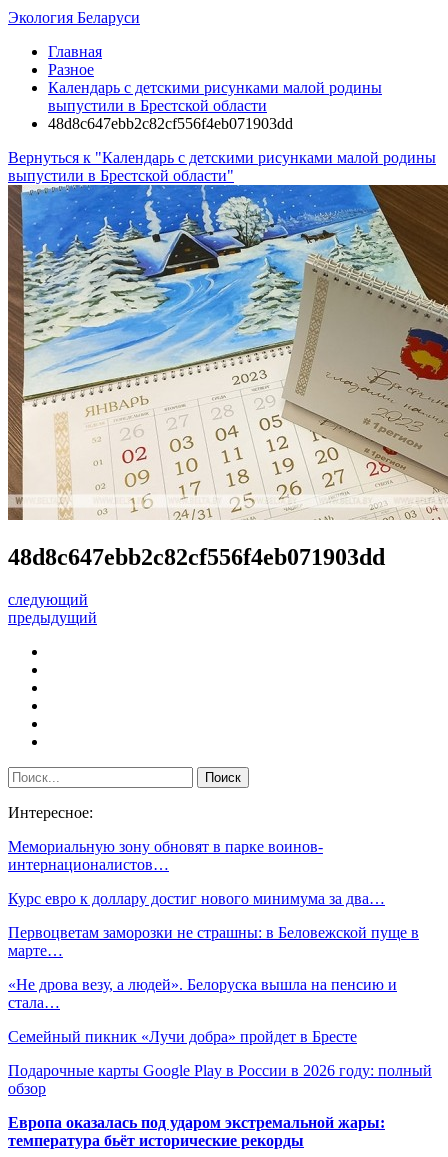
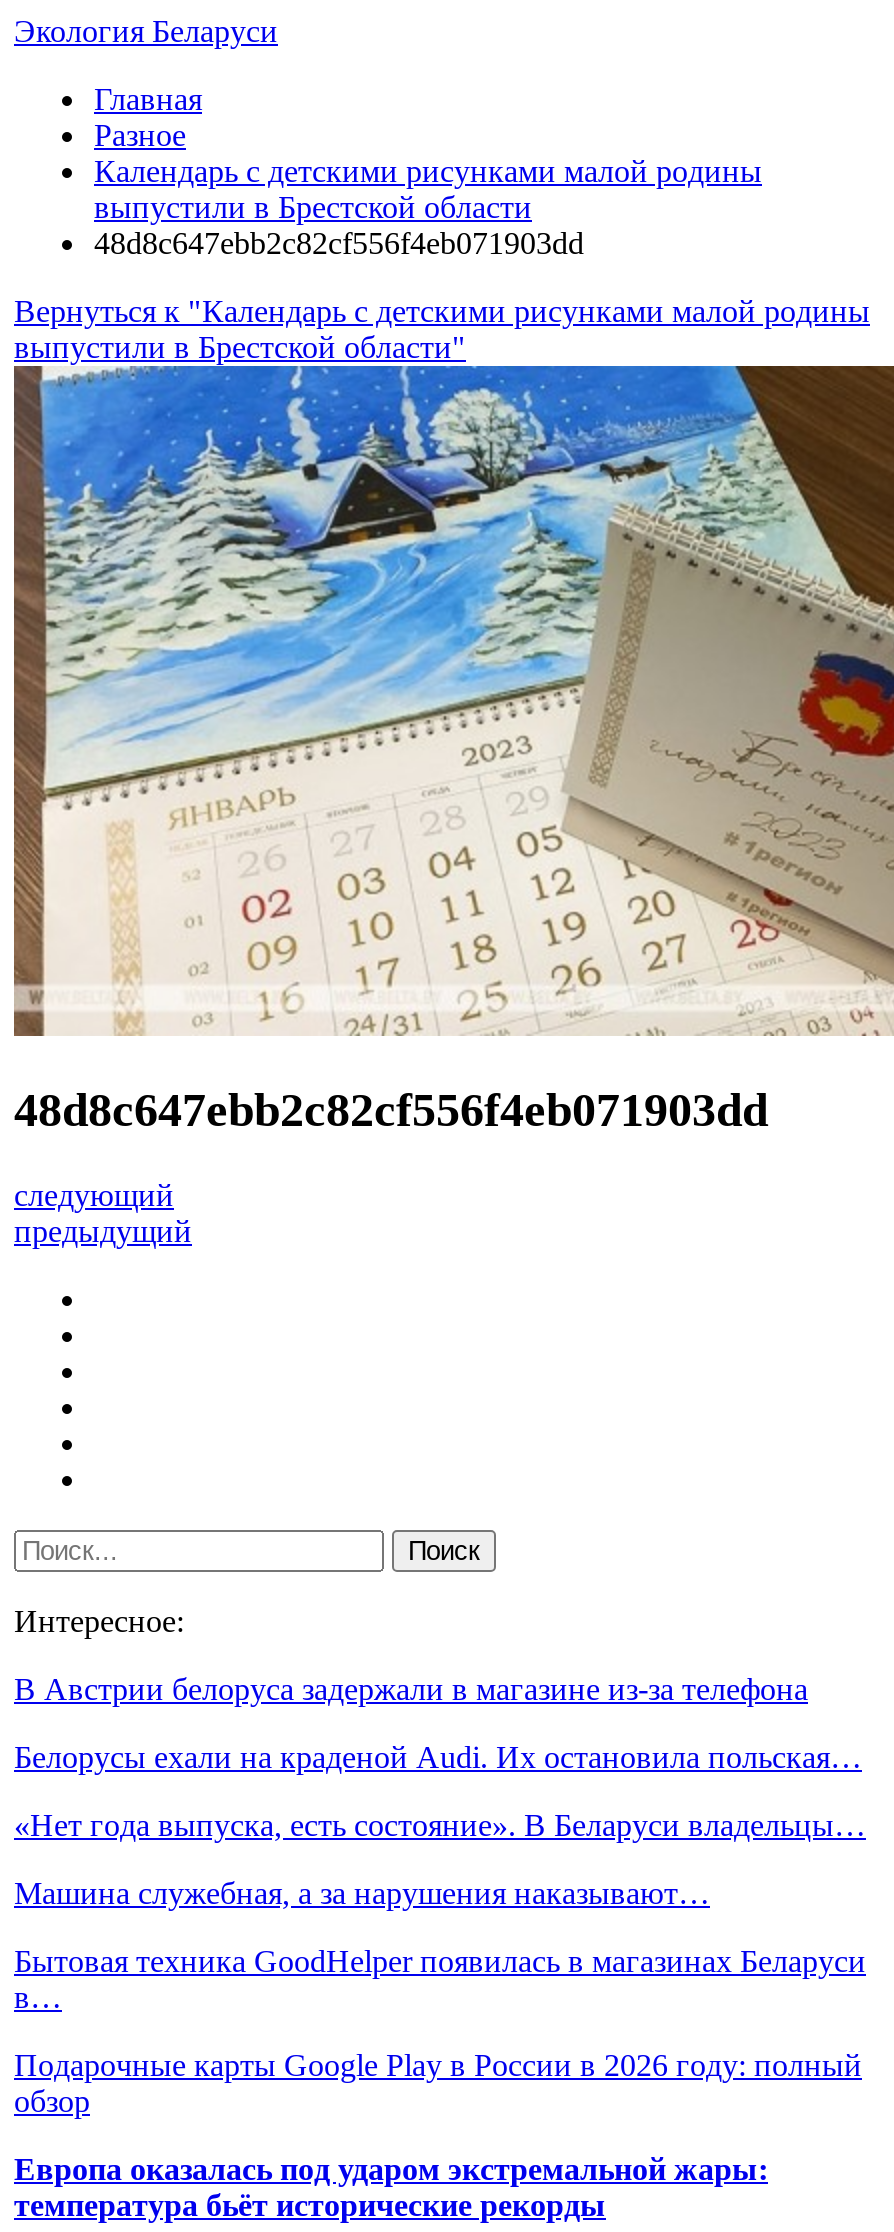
[8,838,323,873] Мемориальную зону обновят в парке воинов- | интернационалистов… -> [14,1672,808,1706] В Австрии белоруса задержали в магазине из-за телефона
[8,890,385,907] Курс евро к доллару достиг нового минимума за два… -> [14,1740,862,1774] Белорусы ехали на краденой Audi. Их остановила польская…
[8,924,419,959] Первоцветам заморозки не страшны: в Беловежской пуще в | марте… -> [14,1808,866,1842] «Нет года выпуска, есть состояние». В Беларуси владельцы…
[8,976,397,1011] «Не дрова везу, а людей». Белоруска вышла на пенсию и | стала… -> [14,1876,710,1910] Машина служебная, а за нарушения наказывают…
[8,1028,357,1045] Семейный пикник «Лучи добра» пройдет в Бресте -> [14,1944,866,2014] Бытовая техника GoodHelper появилась в магазинах Беларуси | в…

